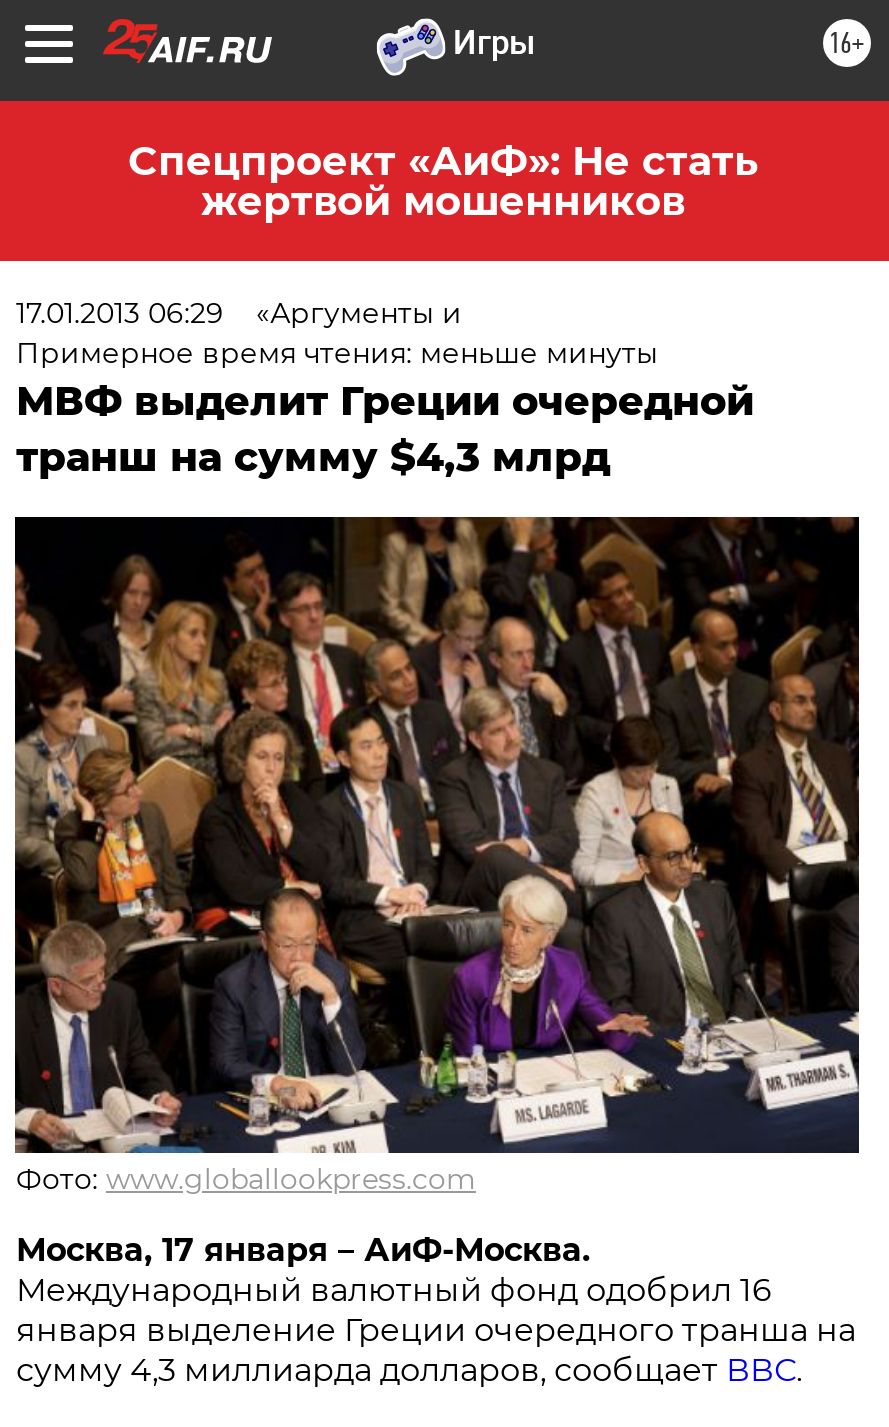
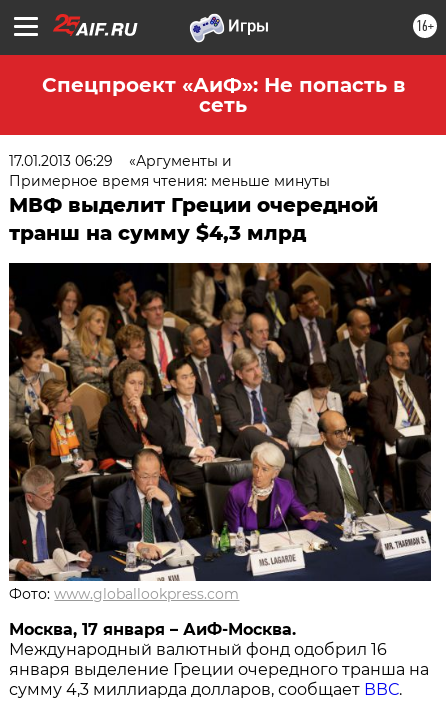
[128,137,758,225] Спецпроект «АиФ»: Не стать | жертвой мошенников -> [41,73,404,117] Спецпроект «АиФ»: Не попасть в | сеть

